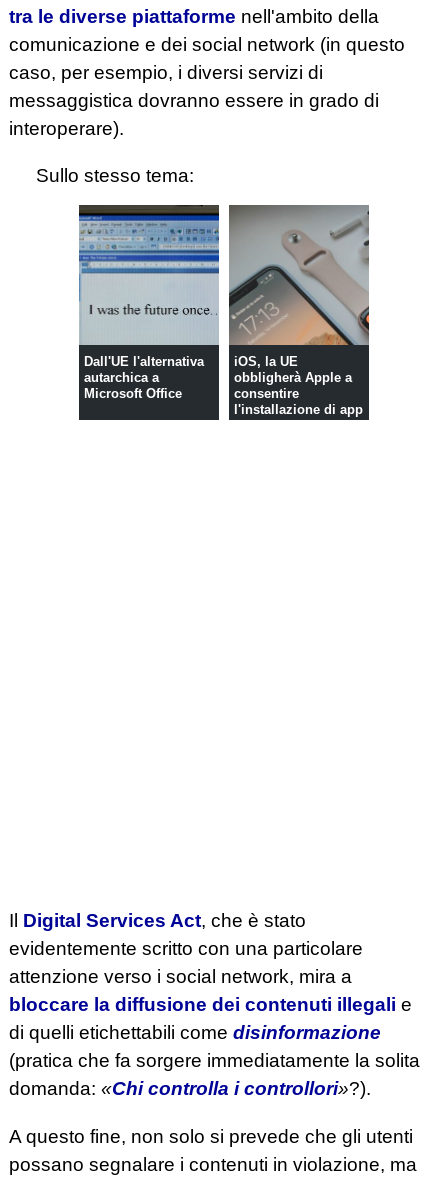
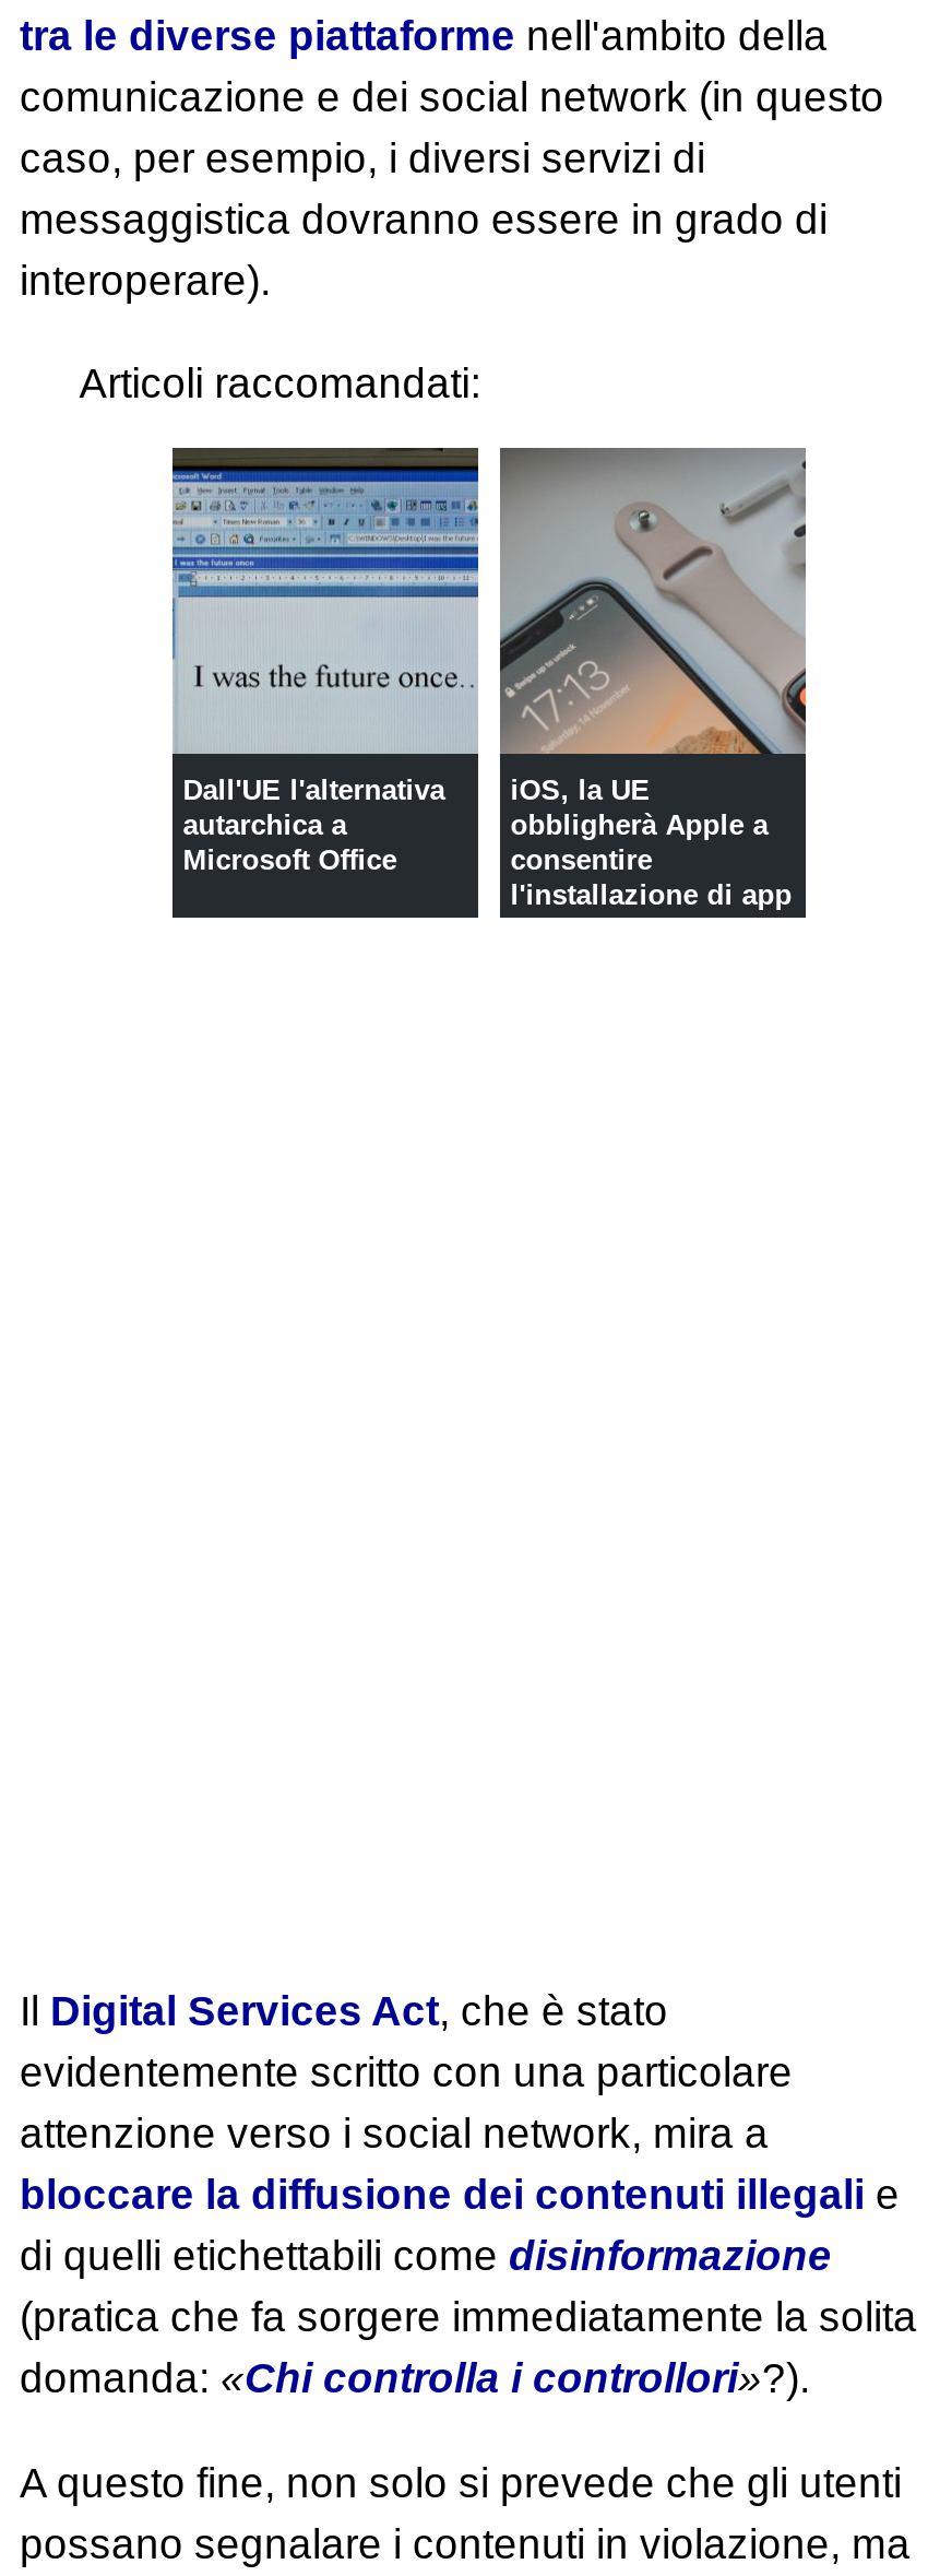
[36,165,194,186] Sullo stesso tema: -> [79,361,481,407] Articoli raccomandati:

